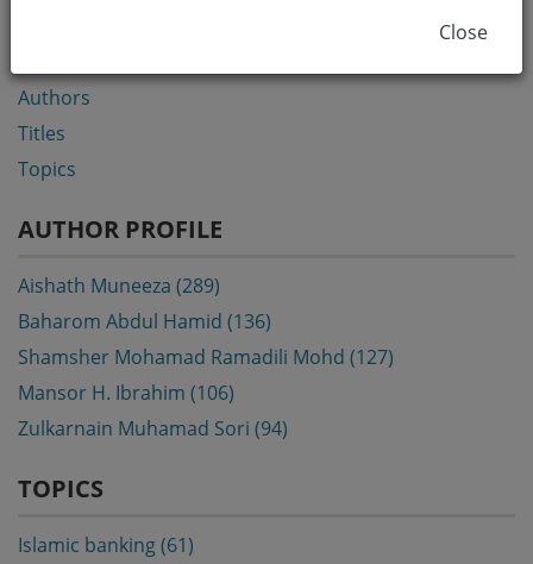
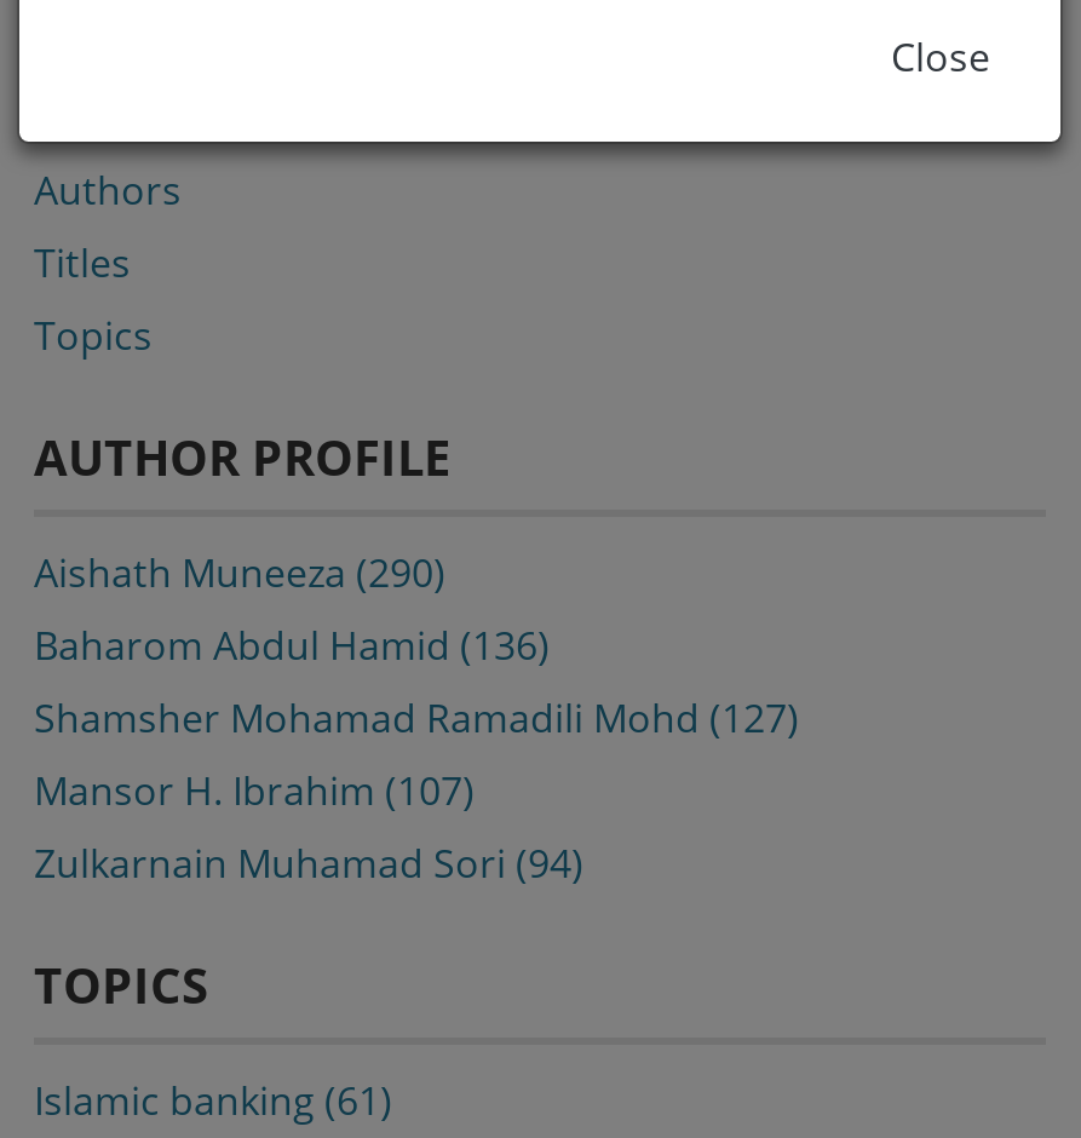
[18,272,220,299] Aishath Muneeza (289) -> [34,546,445,599] Aishath Muneeza (290)
[18,380,234,406] Mansor H. Ibrahim (106) -> [34,764,475,817] Mansor H. Ibrahim (107)

